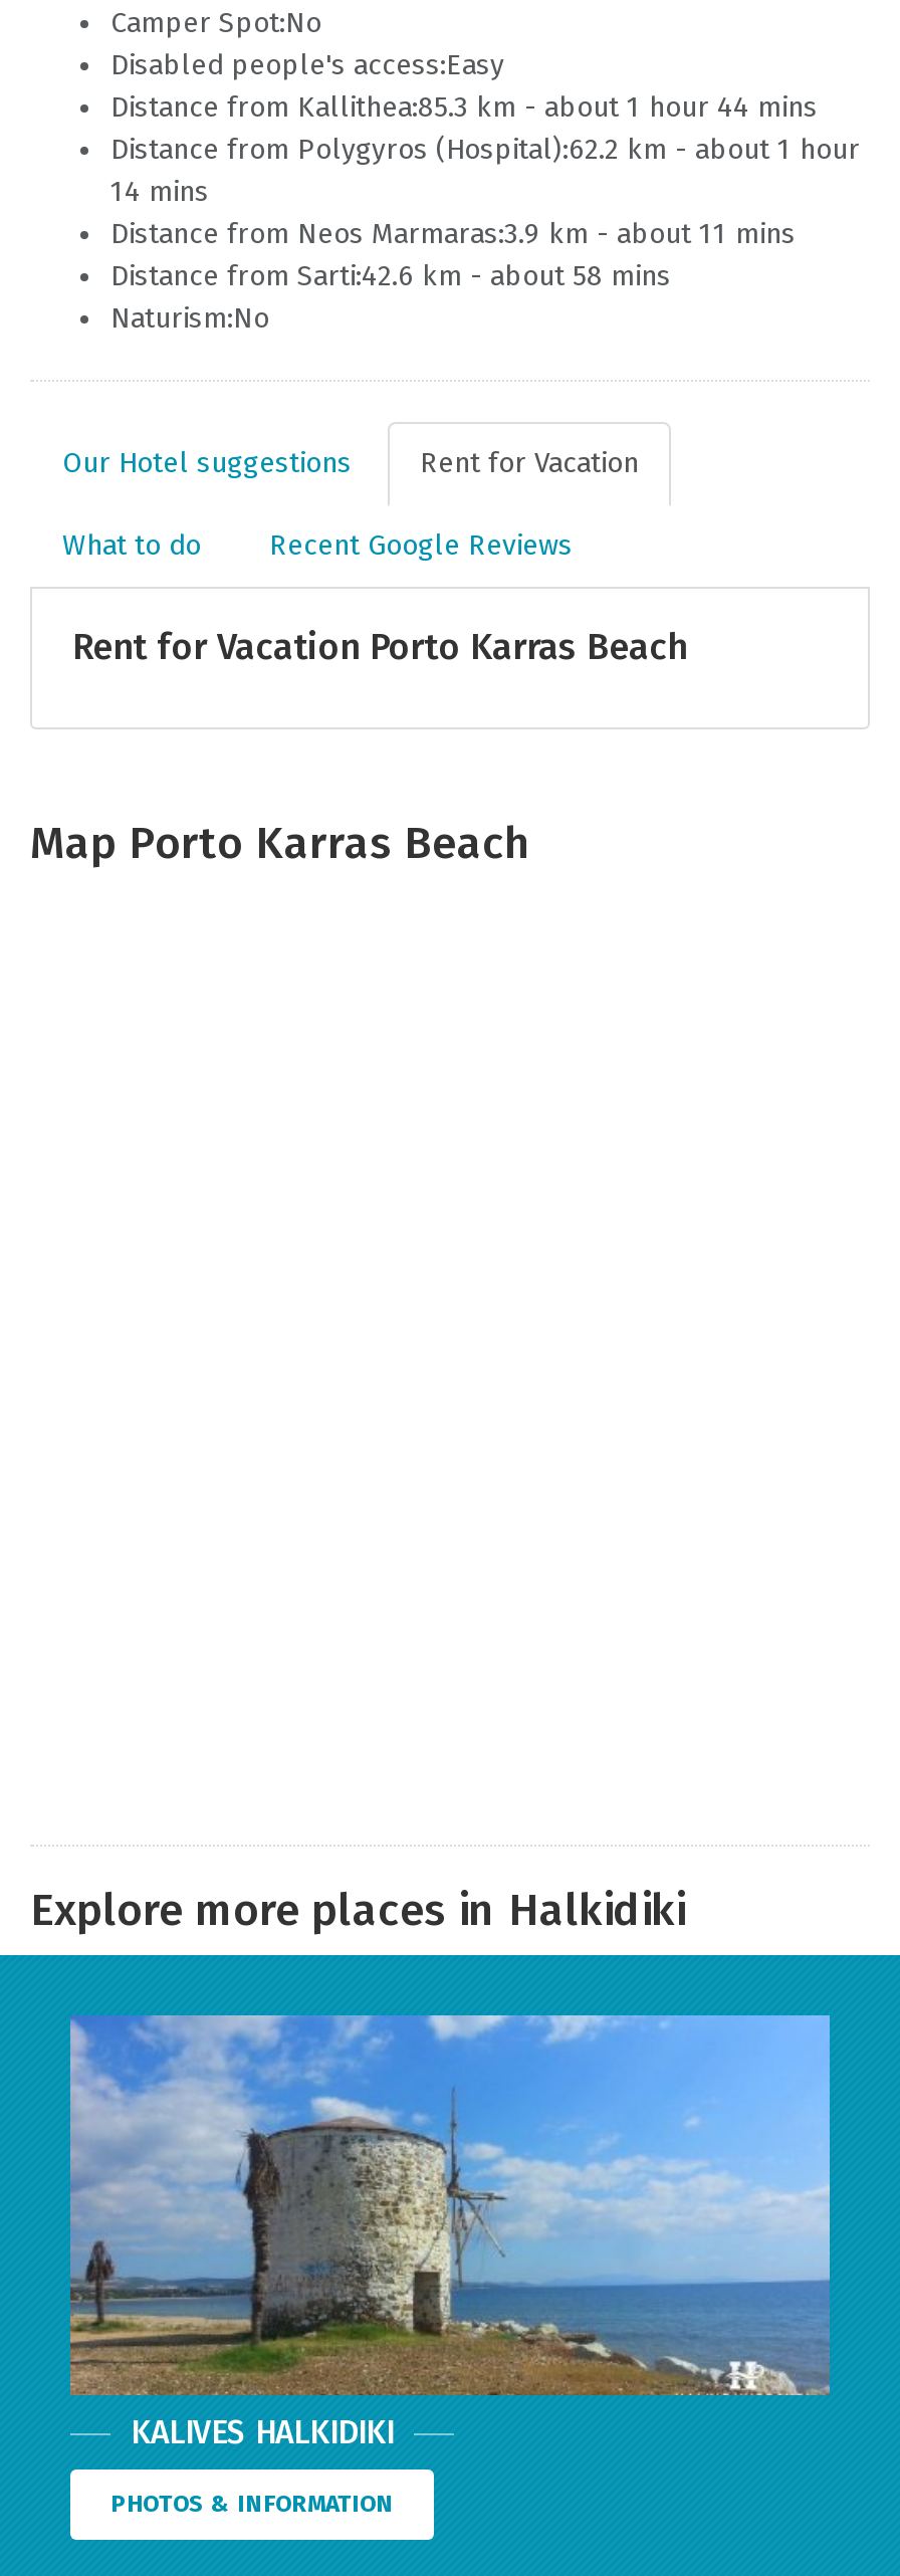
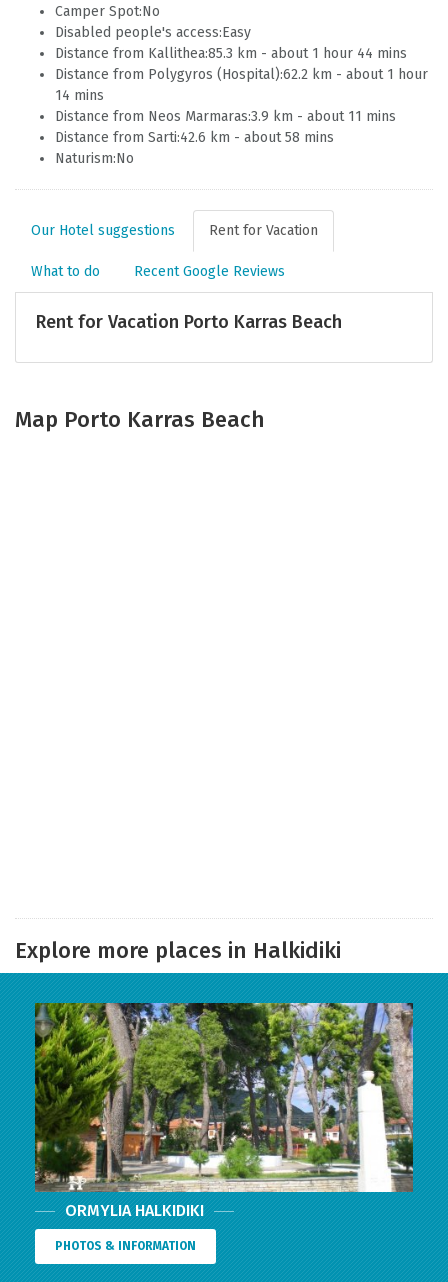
[68,2013,832,2452] [image] | KALIVES HALKIDIKI -> [34,1002,414,1220] [image] | ORMYLIA HALKIDIKI

